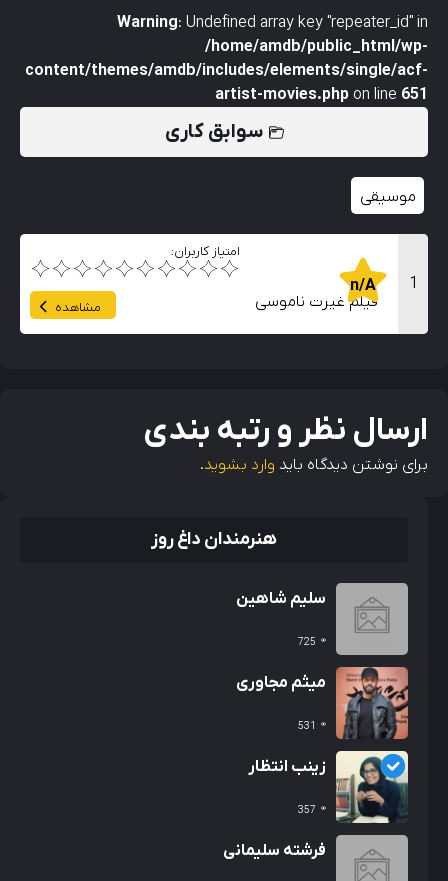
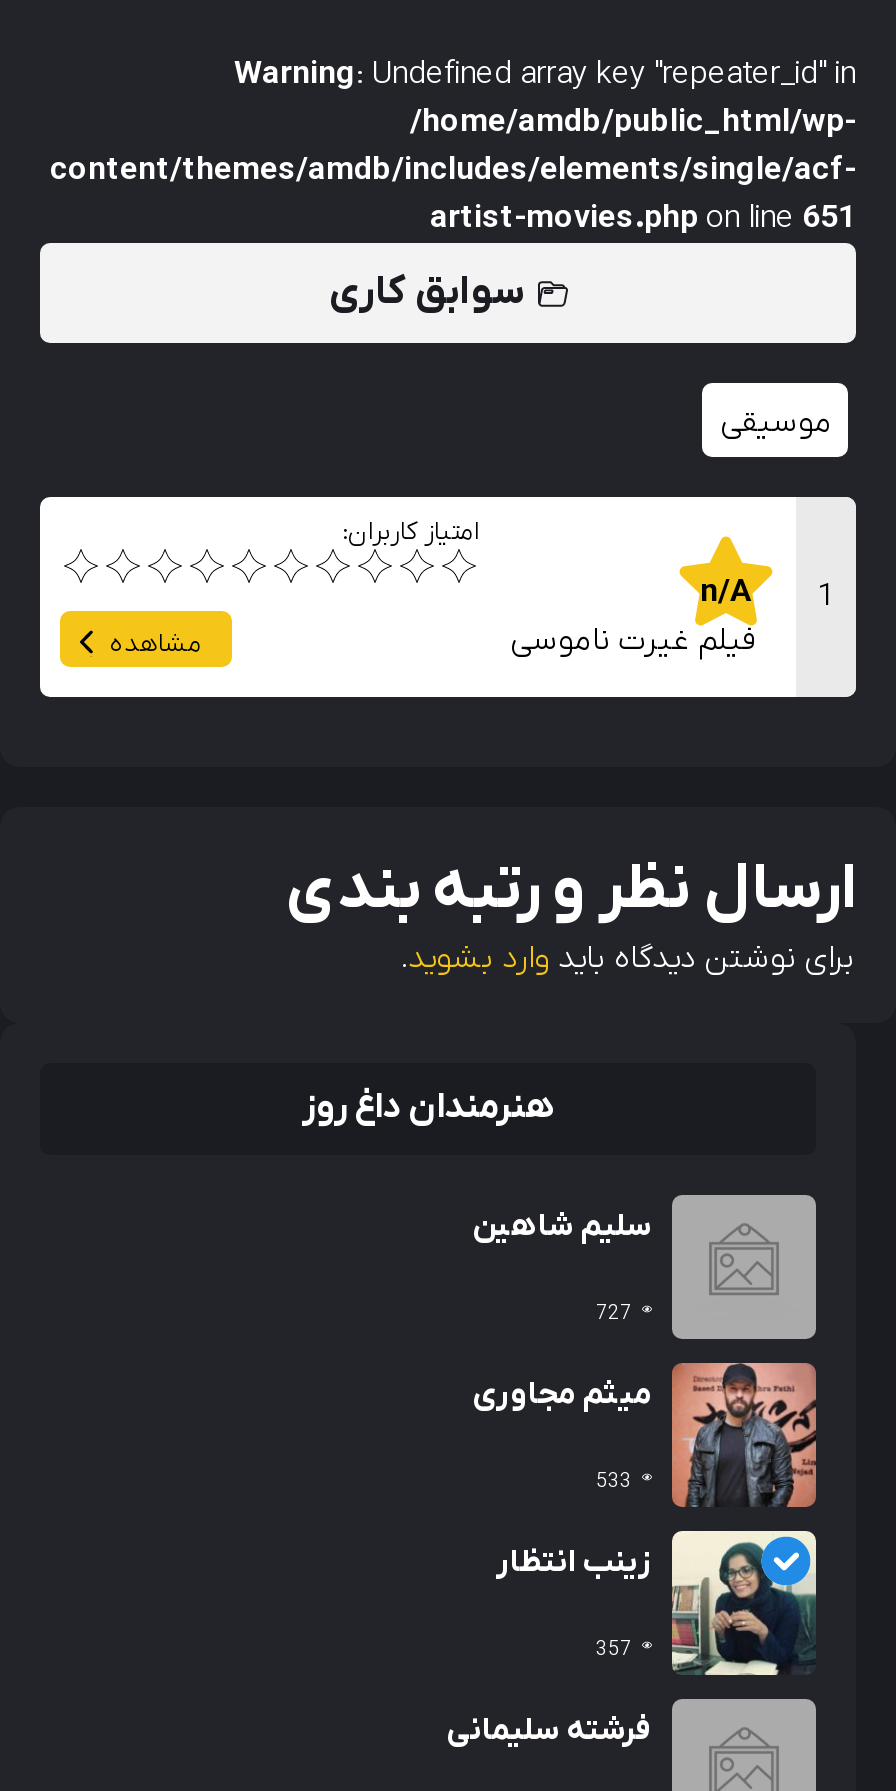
[298,636,316,649] 725 -> [596,1302,632,1328] 727
[298,720,316,733] 531 -> [596,1470,632,1496] 533

